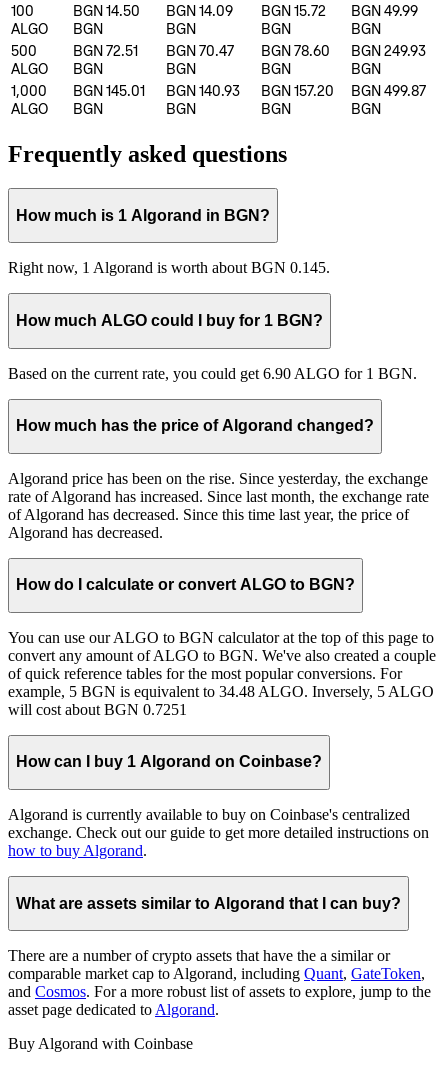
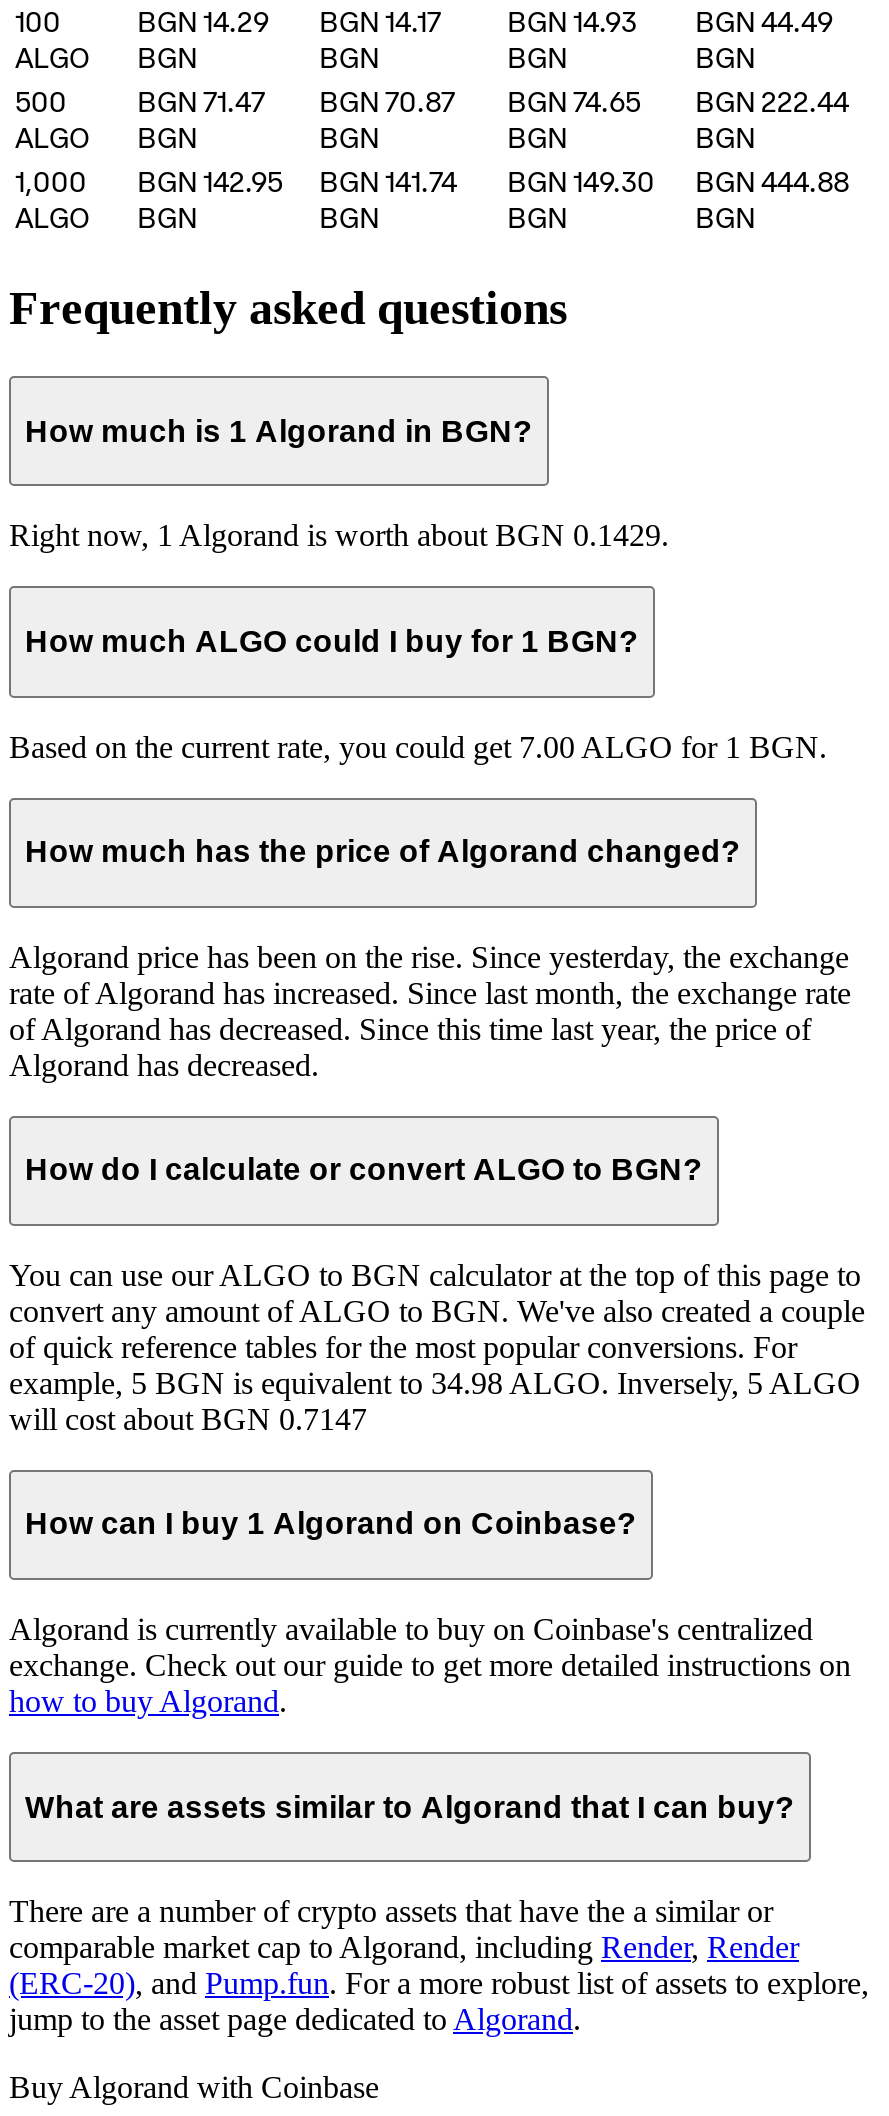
[73,2,140,20] BGN 14.50 -> [137,5,269,41] BGN 14.29
[166,2,233,20] BGN 14.09 -> [319,5,441,41] BGN 14.17
[261,2,326,20] BGN 15.72 -> [507,5,637,41] BGN 14.93
[351,2,418,20] BGN 49.99 -> [695,5,833,41] BGN 44.49
[73,42,138,60] BGN 72.51 -> [137,85,265,121] BGN 71.47
[166,42,234,60] BGN 70.47 -> [319,85,455,121] BGN 70.87
[261,42,330,60] BGN 78.60 -> [507,85,641,121] BGN 74.65
[351,42,426,60] BGN 249.93 -> [695,85,849,121] BGN 222.44
[73,82,145,100] BGN 145.01 -> [137,165,283,201] BGN 142.95
[166,82,240,100] BGN 140.93 -> [319,165,457,201] BGN 141.74
[261,82,334,100] BGN 157.20 -> [507,165,655,201] BGN 149.30
[351,82,426,100] BGN 499.87 -> [695,165,849,201] BGN 444.88
[8,259,330,276] Right now, 1 Algorand is worth about BGN 0.145. -> [9,519,669,553] Right now, 1 Algorand is worth about BGN 0.1429.
[8,364,417,381] Based on the current rate, you could get 6.90 ALGO for 1 BGN. -> [9,729,827,763] Based on the current rate, you could get 7.00 ALGO for 1 BGN.
[8,683,434,700] example, 5 BGN is equivalent to 34.48 ALGO. Inversely, 5 ALGO -> [9,1366,861,1400] example, 5 BGN is equivalent to 34.98 ALGO. Inversely, 5 ALGO
[8,701,187,718] will cost about BGN 0.7251 -> [9,1402,367,1436] will cost about BGN 0.7147
[8,965,431,1018] comparable market cap to Algorand, including Quant, GateToken, | and Cosmos. For a more robust list of assets to explore, jump to the | asset page dedicated to Algorand. -> [9,1930,869,2036] comparable market cap to Algorand, including Render, Render | (ERC-20), and Pump.fun. For a more robust list of assets to explore, | jump to the asset page dedicated to Algorand.

